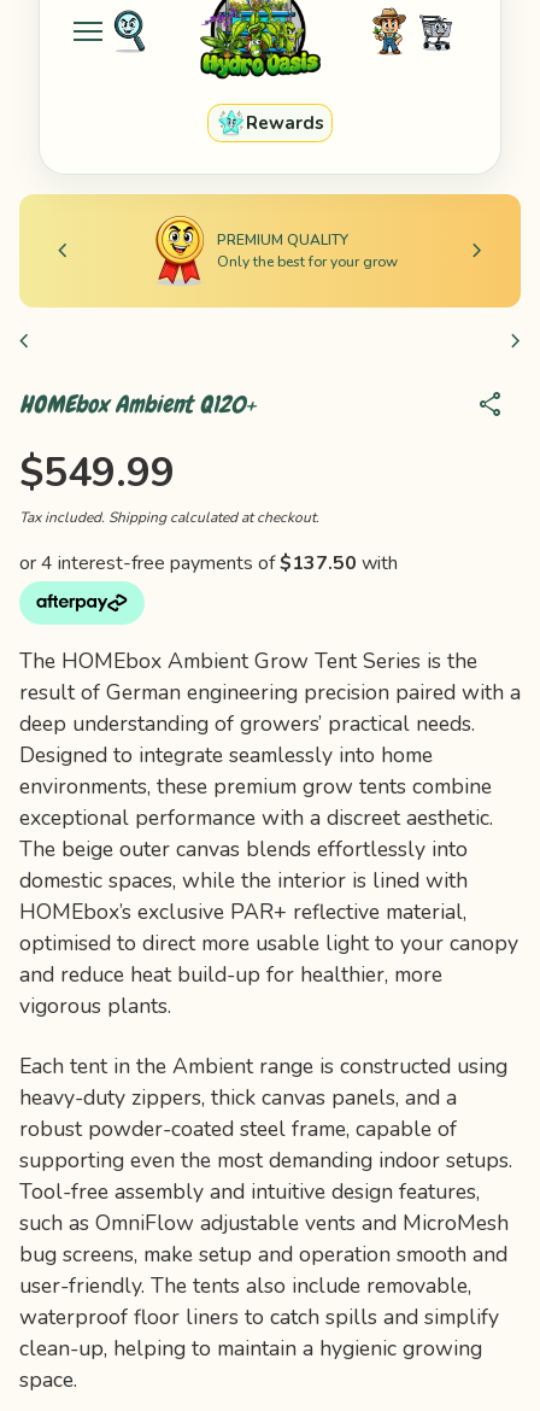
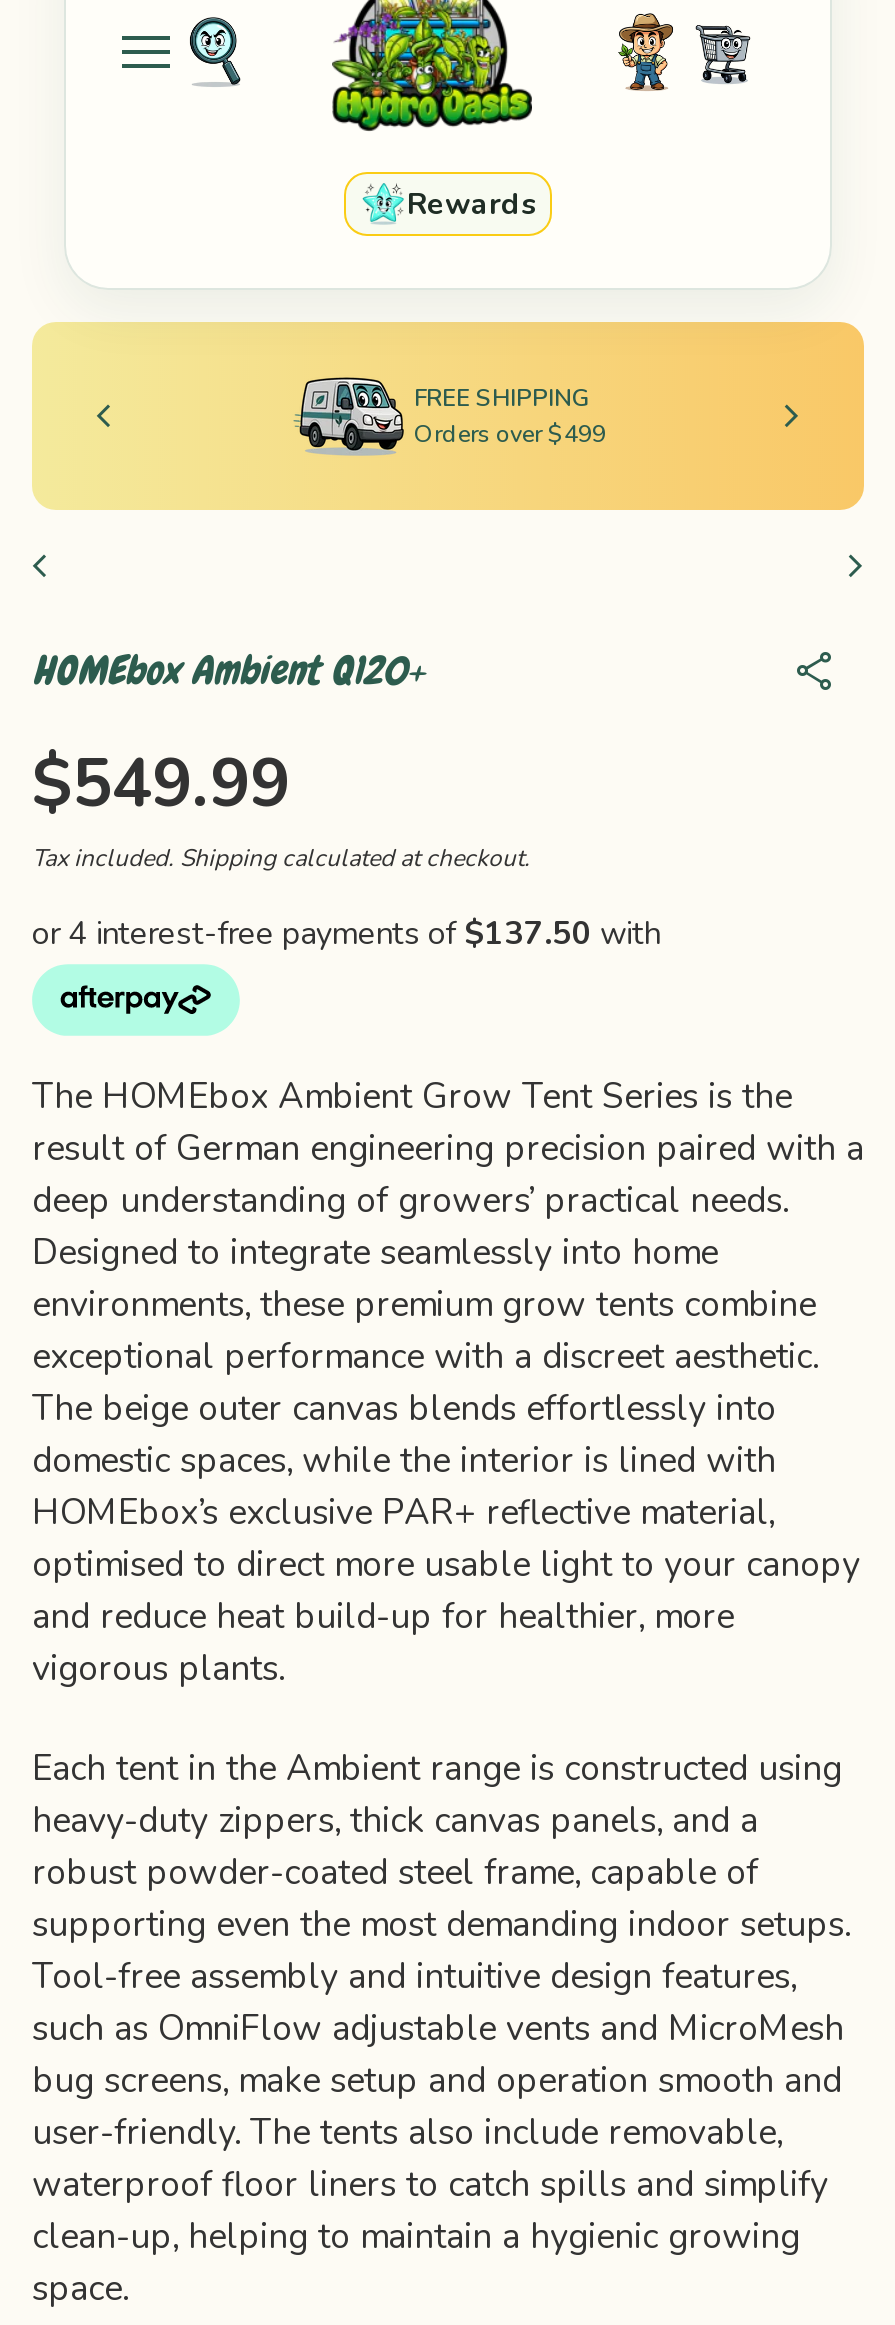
none -> [414,383,606,451] FREE SHIPPING | Orders over $499
[154,216,201,286] [image] -> [258,360,332,472] [image]
[217,231,398,272] PREMIUM QUALITY | Only the best for your grow -> none

